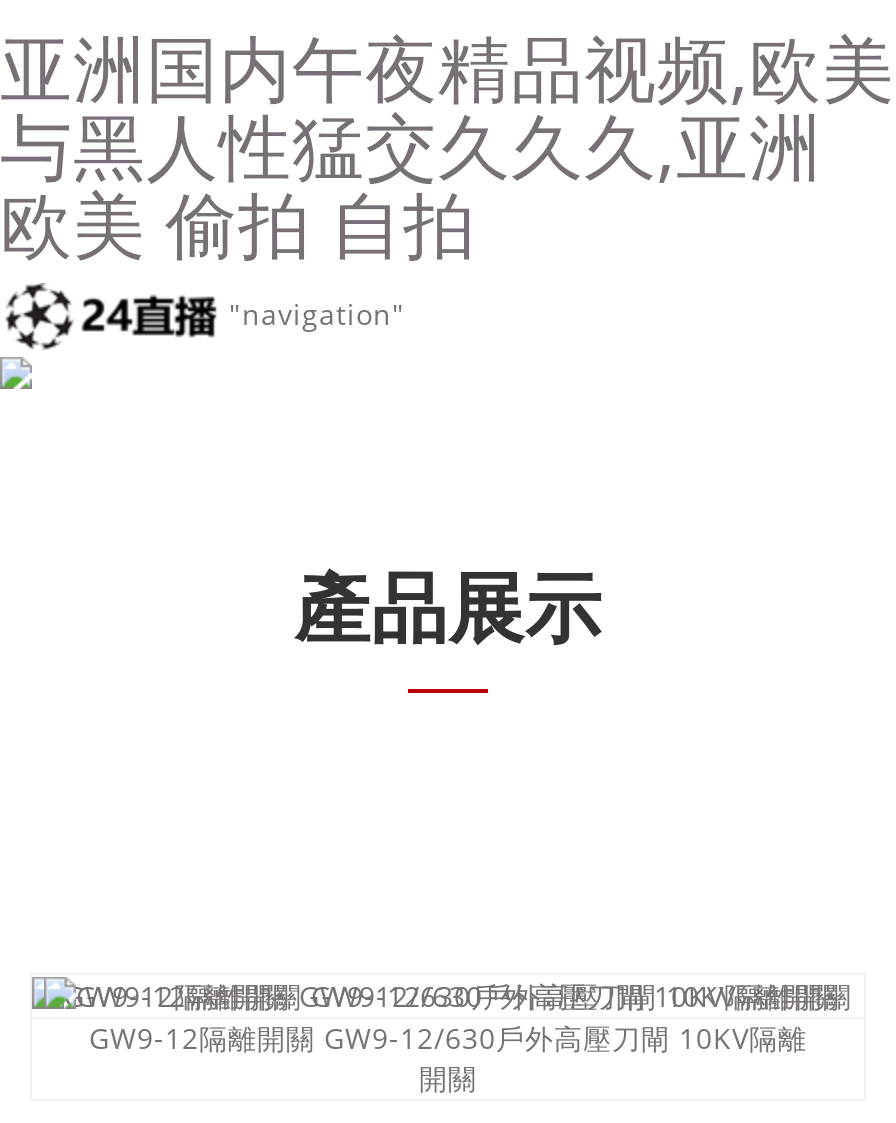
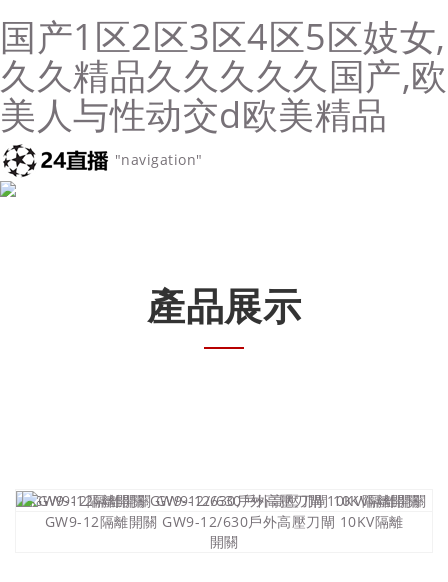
[0,19,895,273] 亚洲国内午夜精品视频,欧美 | 与黑人性猛交久久久,亚洲 | 欧美 偷拍 自拍 -> [0,12,447,139] 国产1区2区3区4区5区妓女, | 久久精品久久久久久国产,欧 | 美人与性动交d欧美精品

